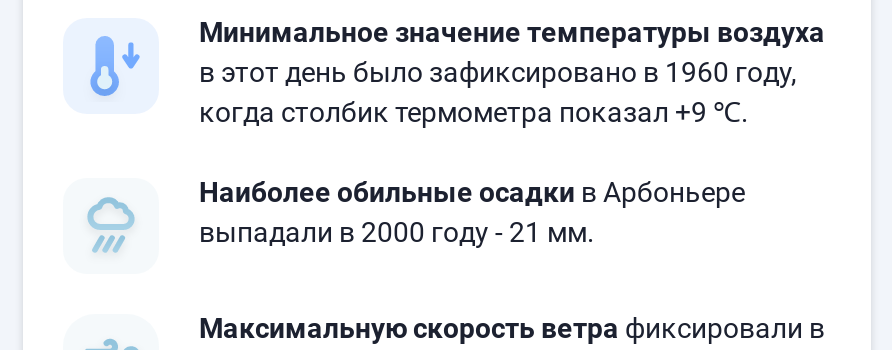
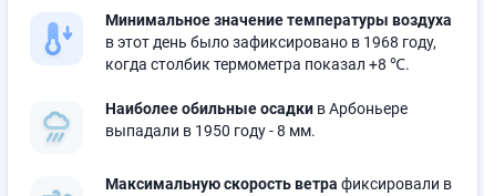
[199,56,797,88] в этот день было зафиксировано в 1960 году, -> [105,33,436,51] в этот день было зафиксировано в 1968 году,
[199,96,749,128] когда столбик термометра показал +9 ℃. -> [105,55,410,73] когда столбик термометра показал +8 ℃.
[199,216,595,248] выпадали в 2000 году - 21 мм. -> [105,122,316,140] выпадали в 1950 году - 8 мм.

